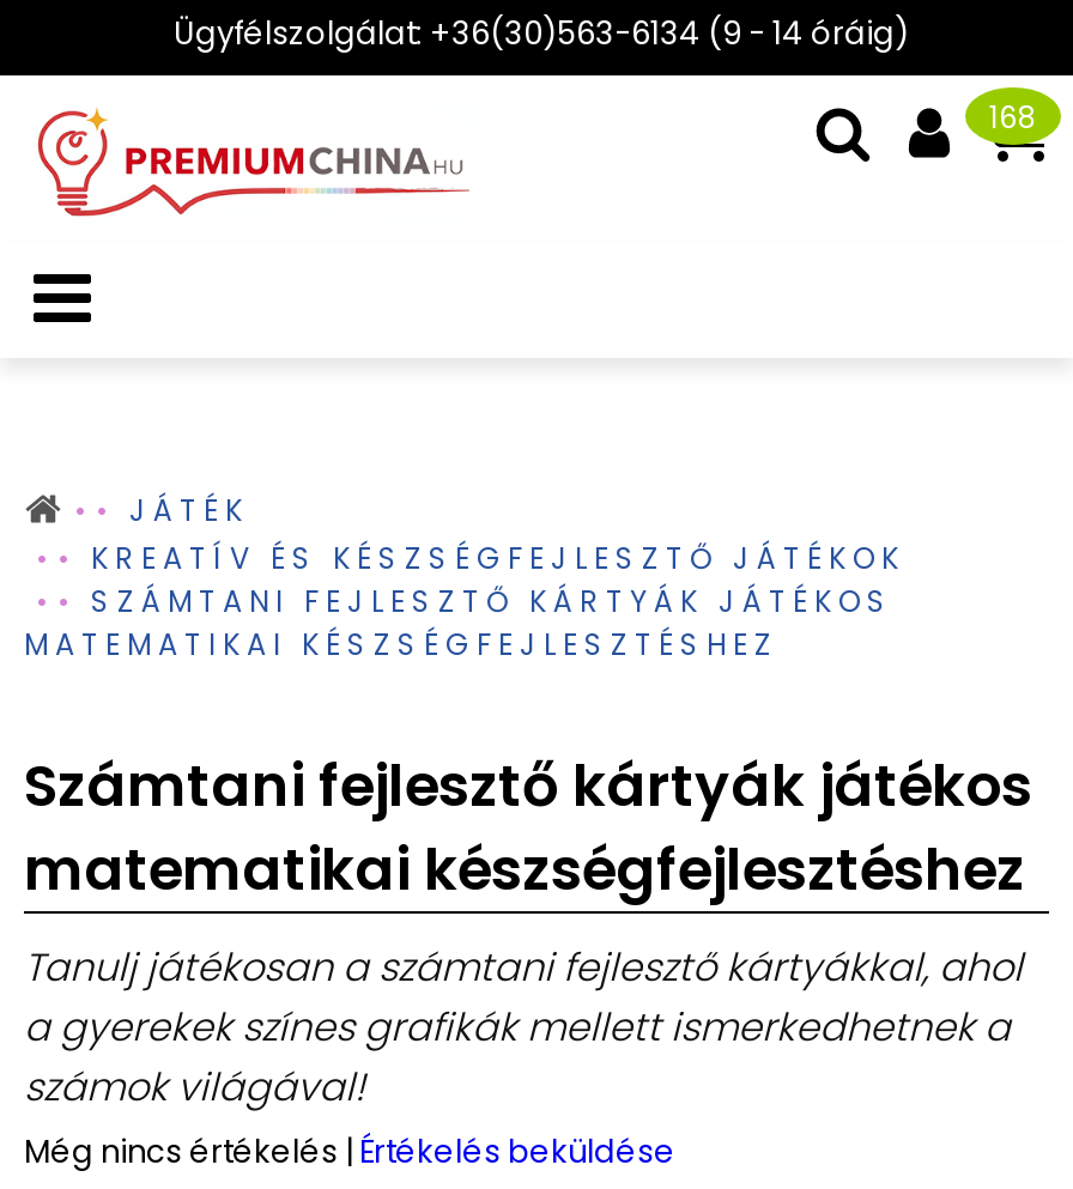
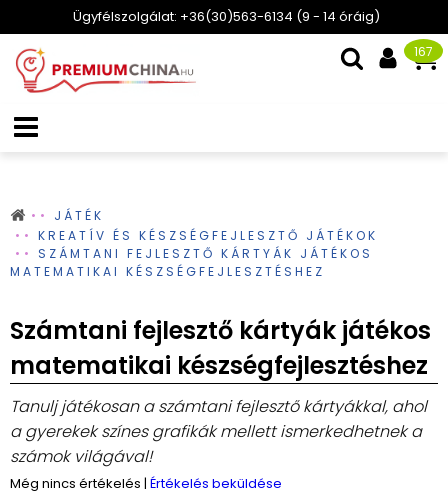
[989,97,1037,138] 168 -> [414,43,433,60] 167

